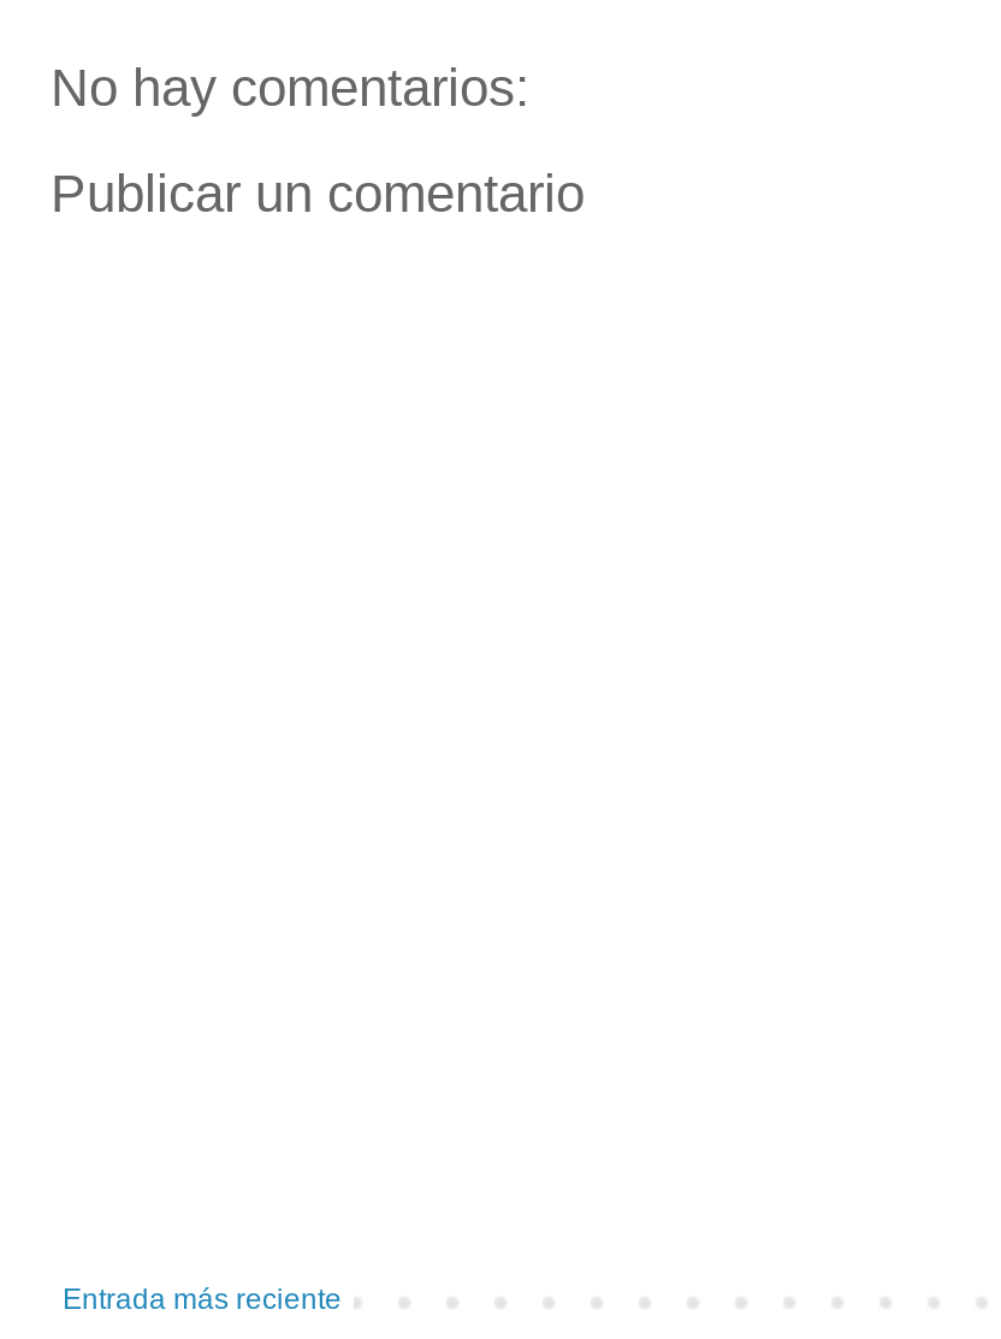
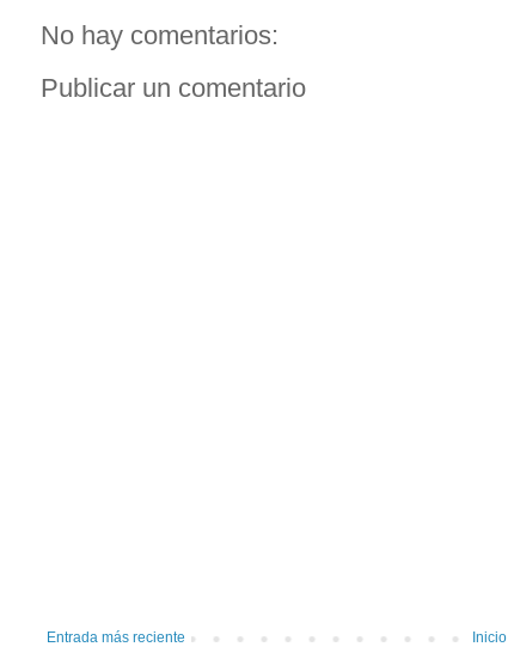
none -> [472,629,506,646] Inicio

